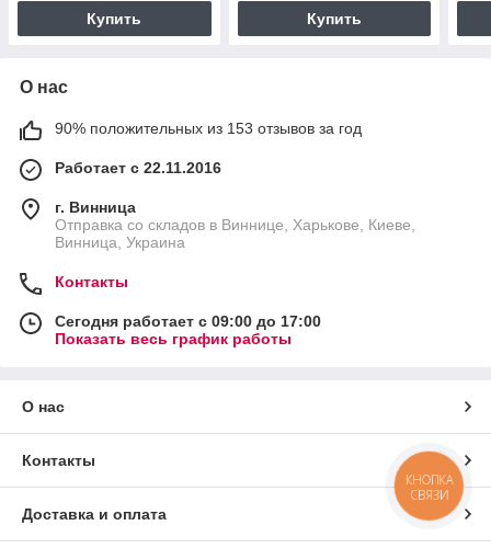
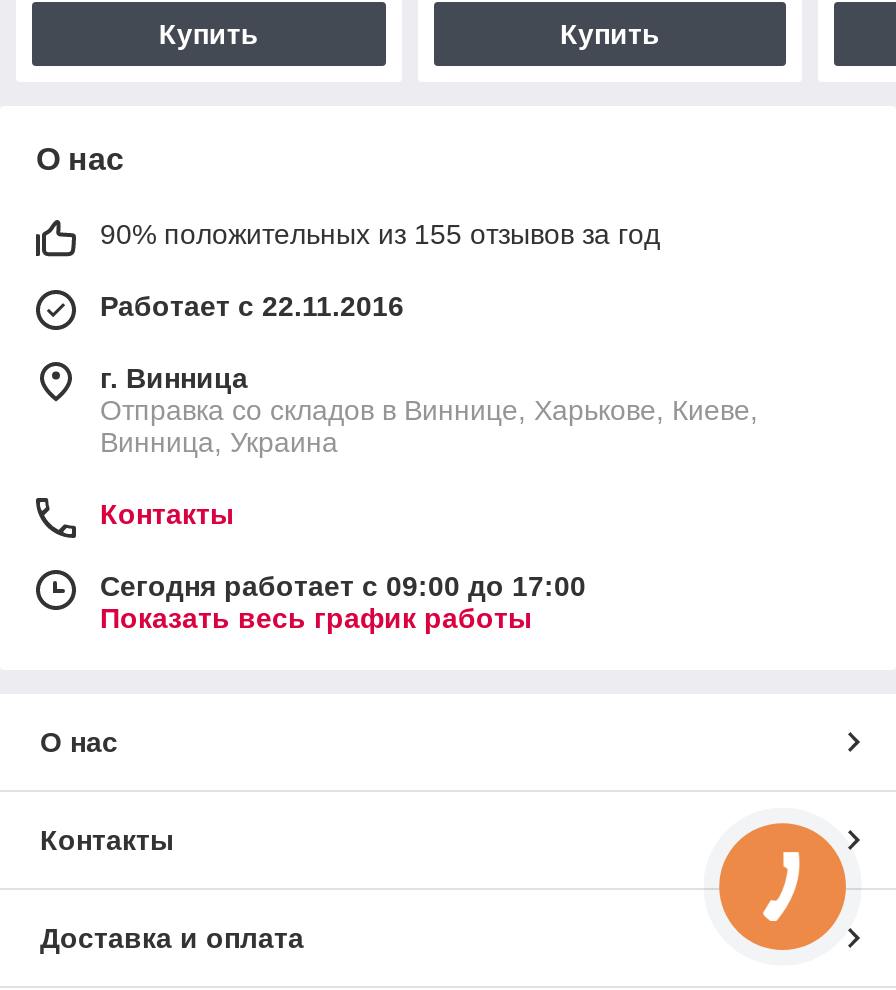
[55,119,362,137] 90% положительных из 153 отзывов за год -> [100,218,660,250] 90% положительных из 155 отзывов за год
[406,471,453,503] КНОПКА | СВЯЗИ -> none

